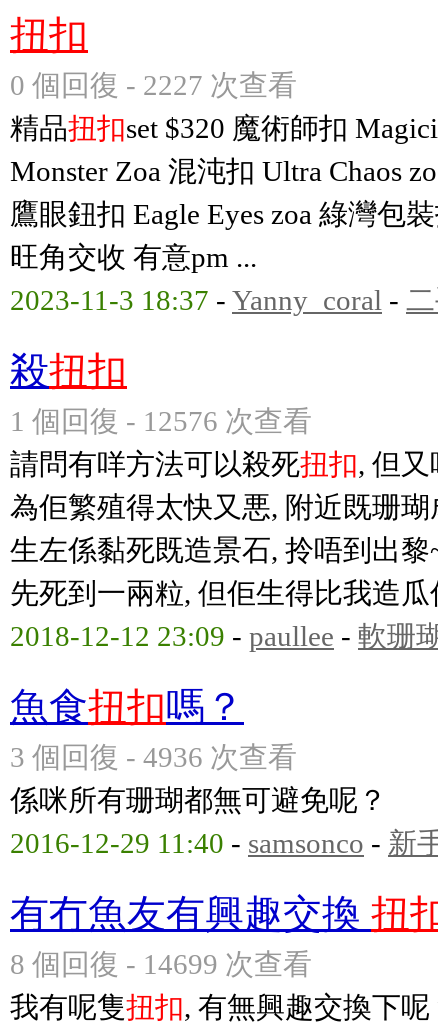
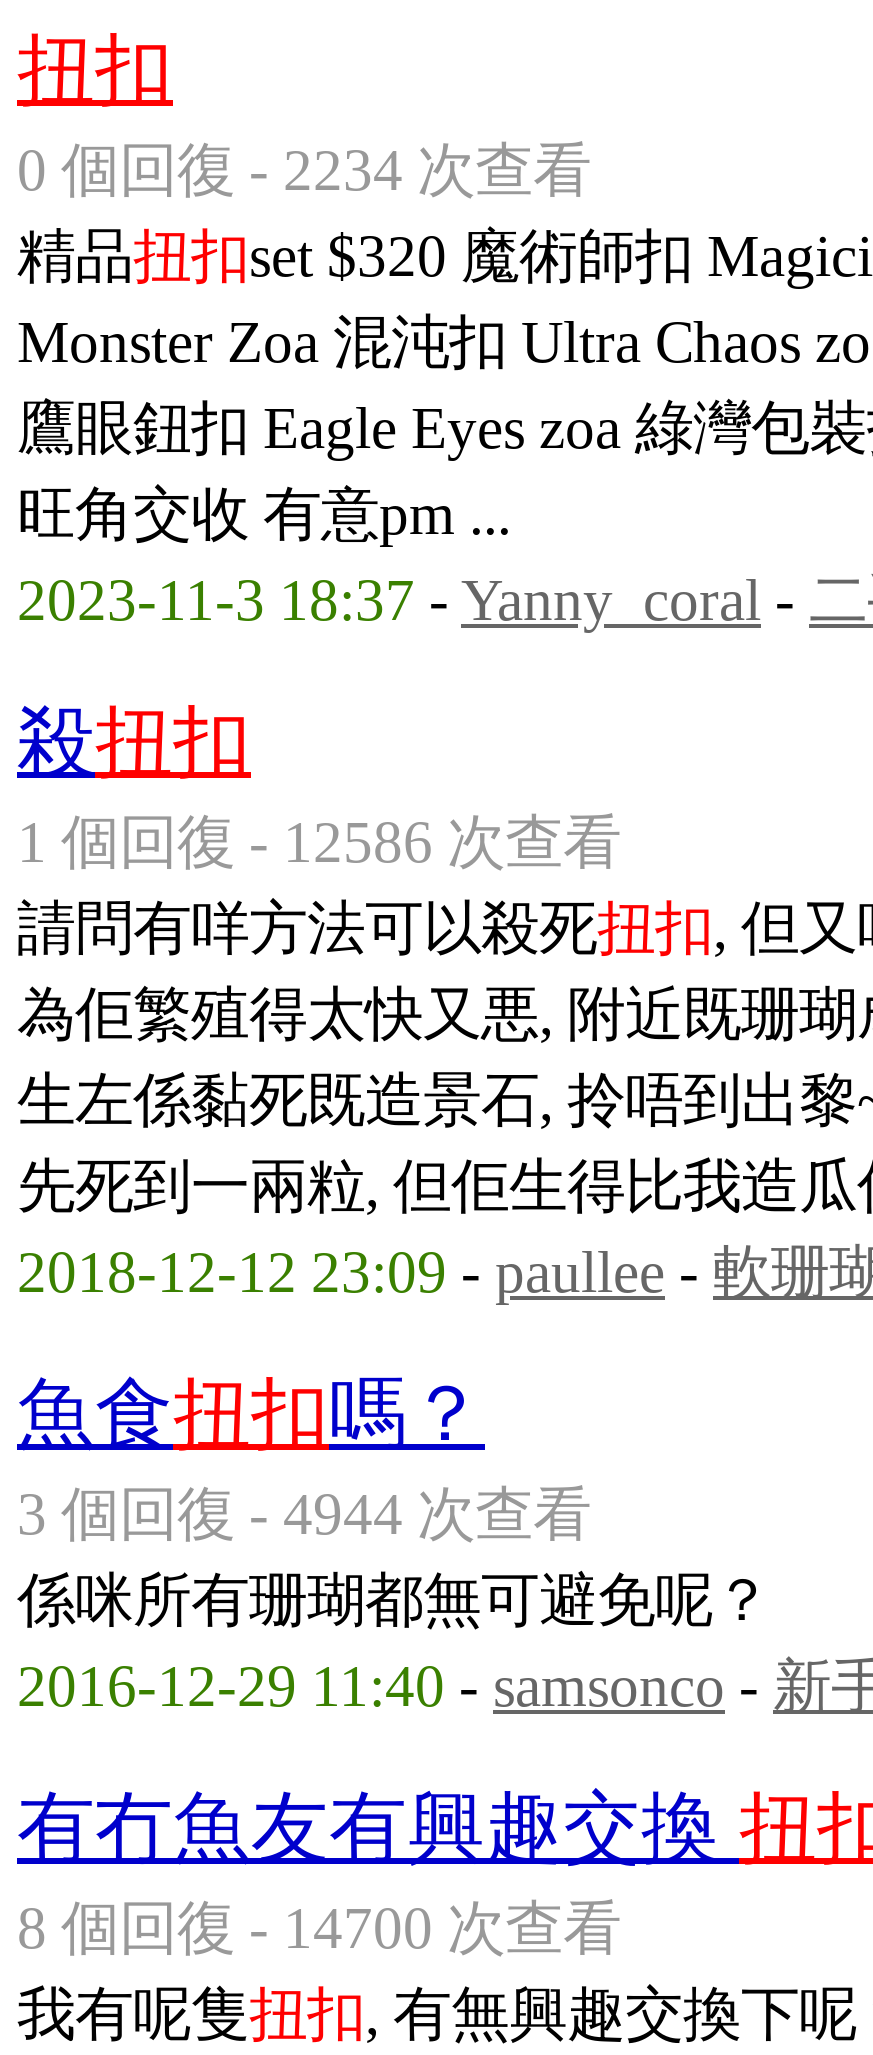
[10,69,297,101] 0 個回復 - 2227 次查看 -> [17,138,591,202] 0 個回復 - 2234 次查看
[10,405,312,437] 1 個回復 - 12576 次查看 -> [17,810,621,874] 1 個回復 - 12586 次查看
[10,741,297,773] 3 個回復 - 4936 次查看 -> [17,1482,591,1546] 3 個回復 - 4944 次查看
[10,948,312,980] 8 個回復 - 14699 次查看 -> [17,1896,621,1960] 8 個回復 - 14700 次查看

